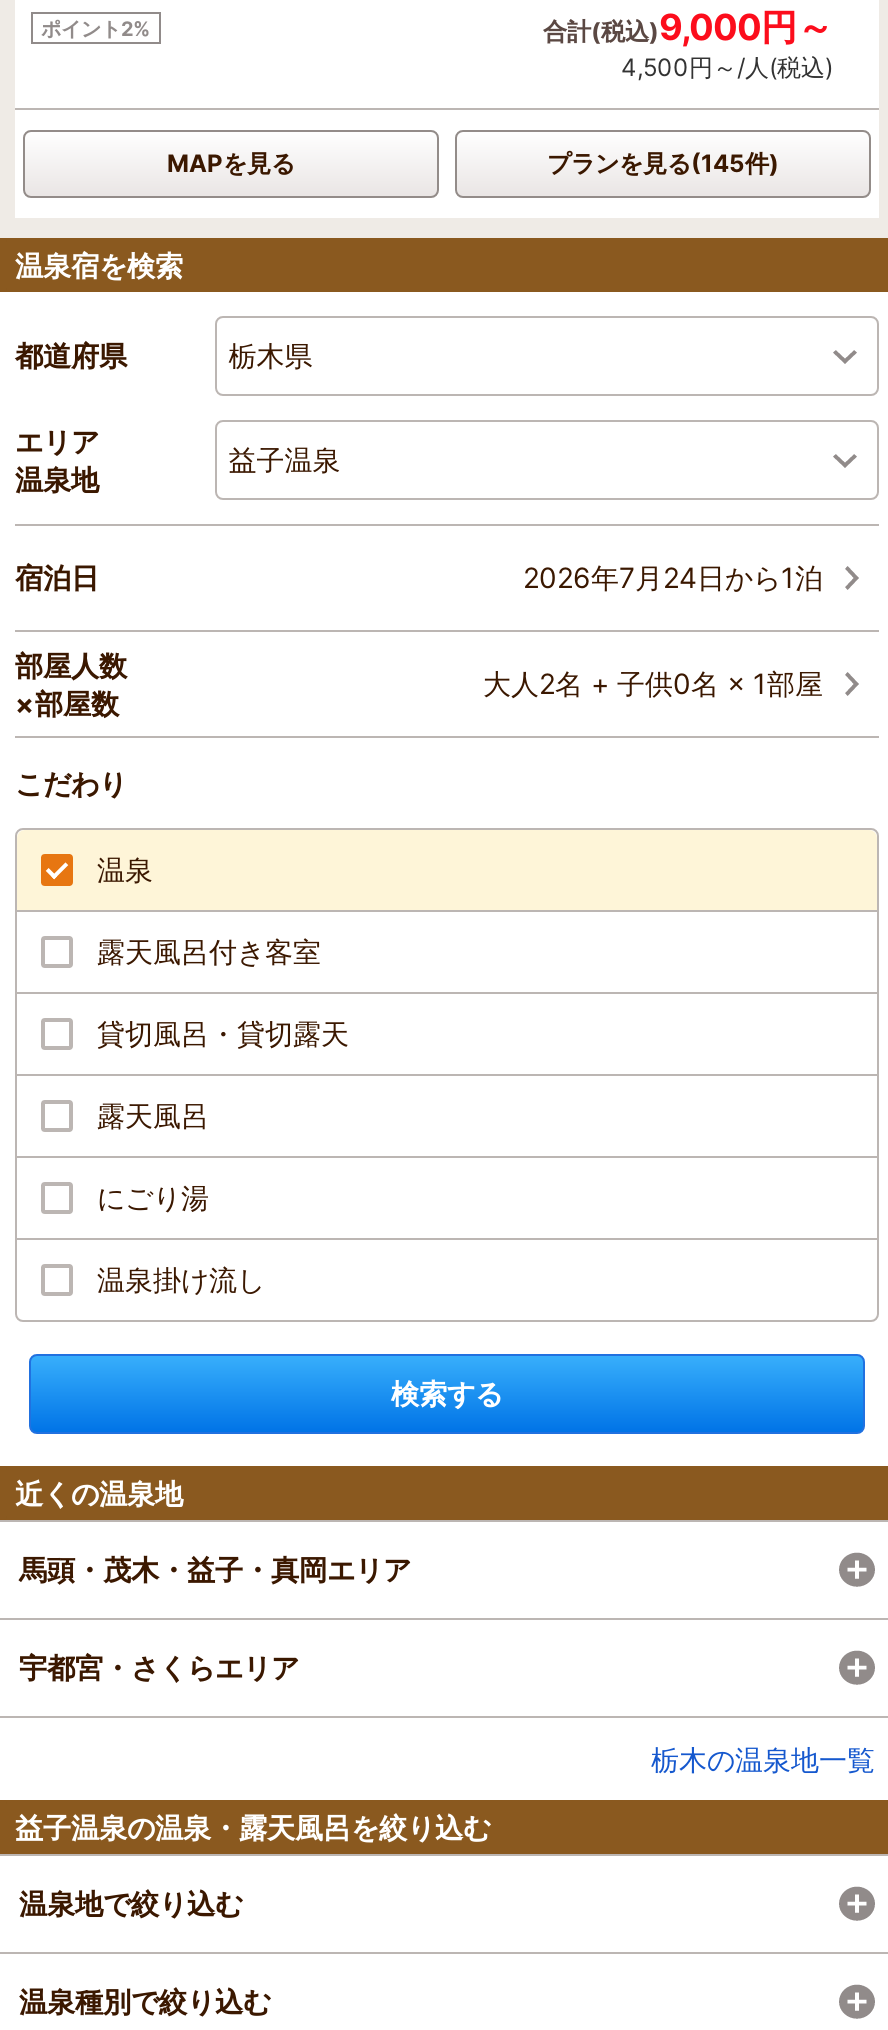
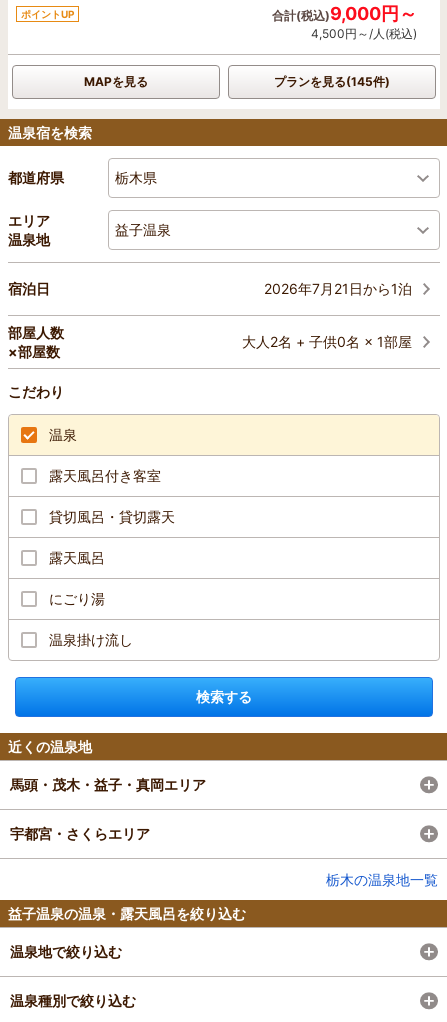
[41,15,151,39] ポイント2% -> [21,8,74,20] ポイントUP
[523,559,823,593] 2026年7月24日から1泊 -> [264,280,412,297] 2026年7月21日から1泊

